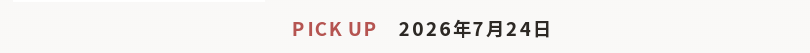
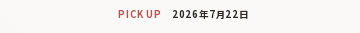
[292,14,553,42] PICK UP 2026年7月24日 -> [118,7,249,21] PICK UP 2026年7月22日

